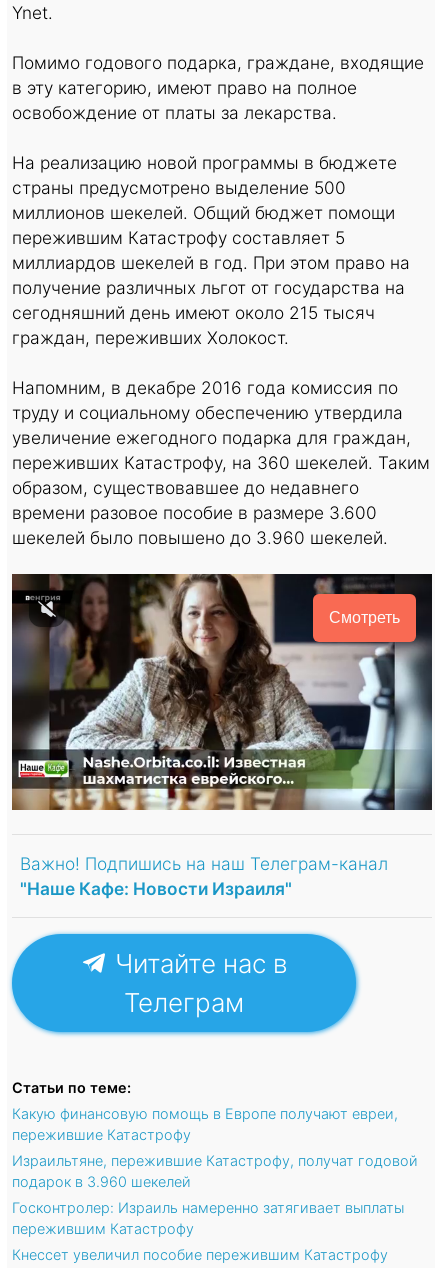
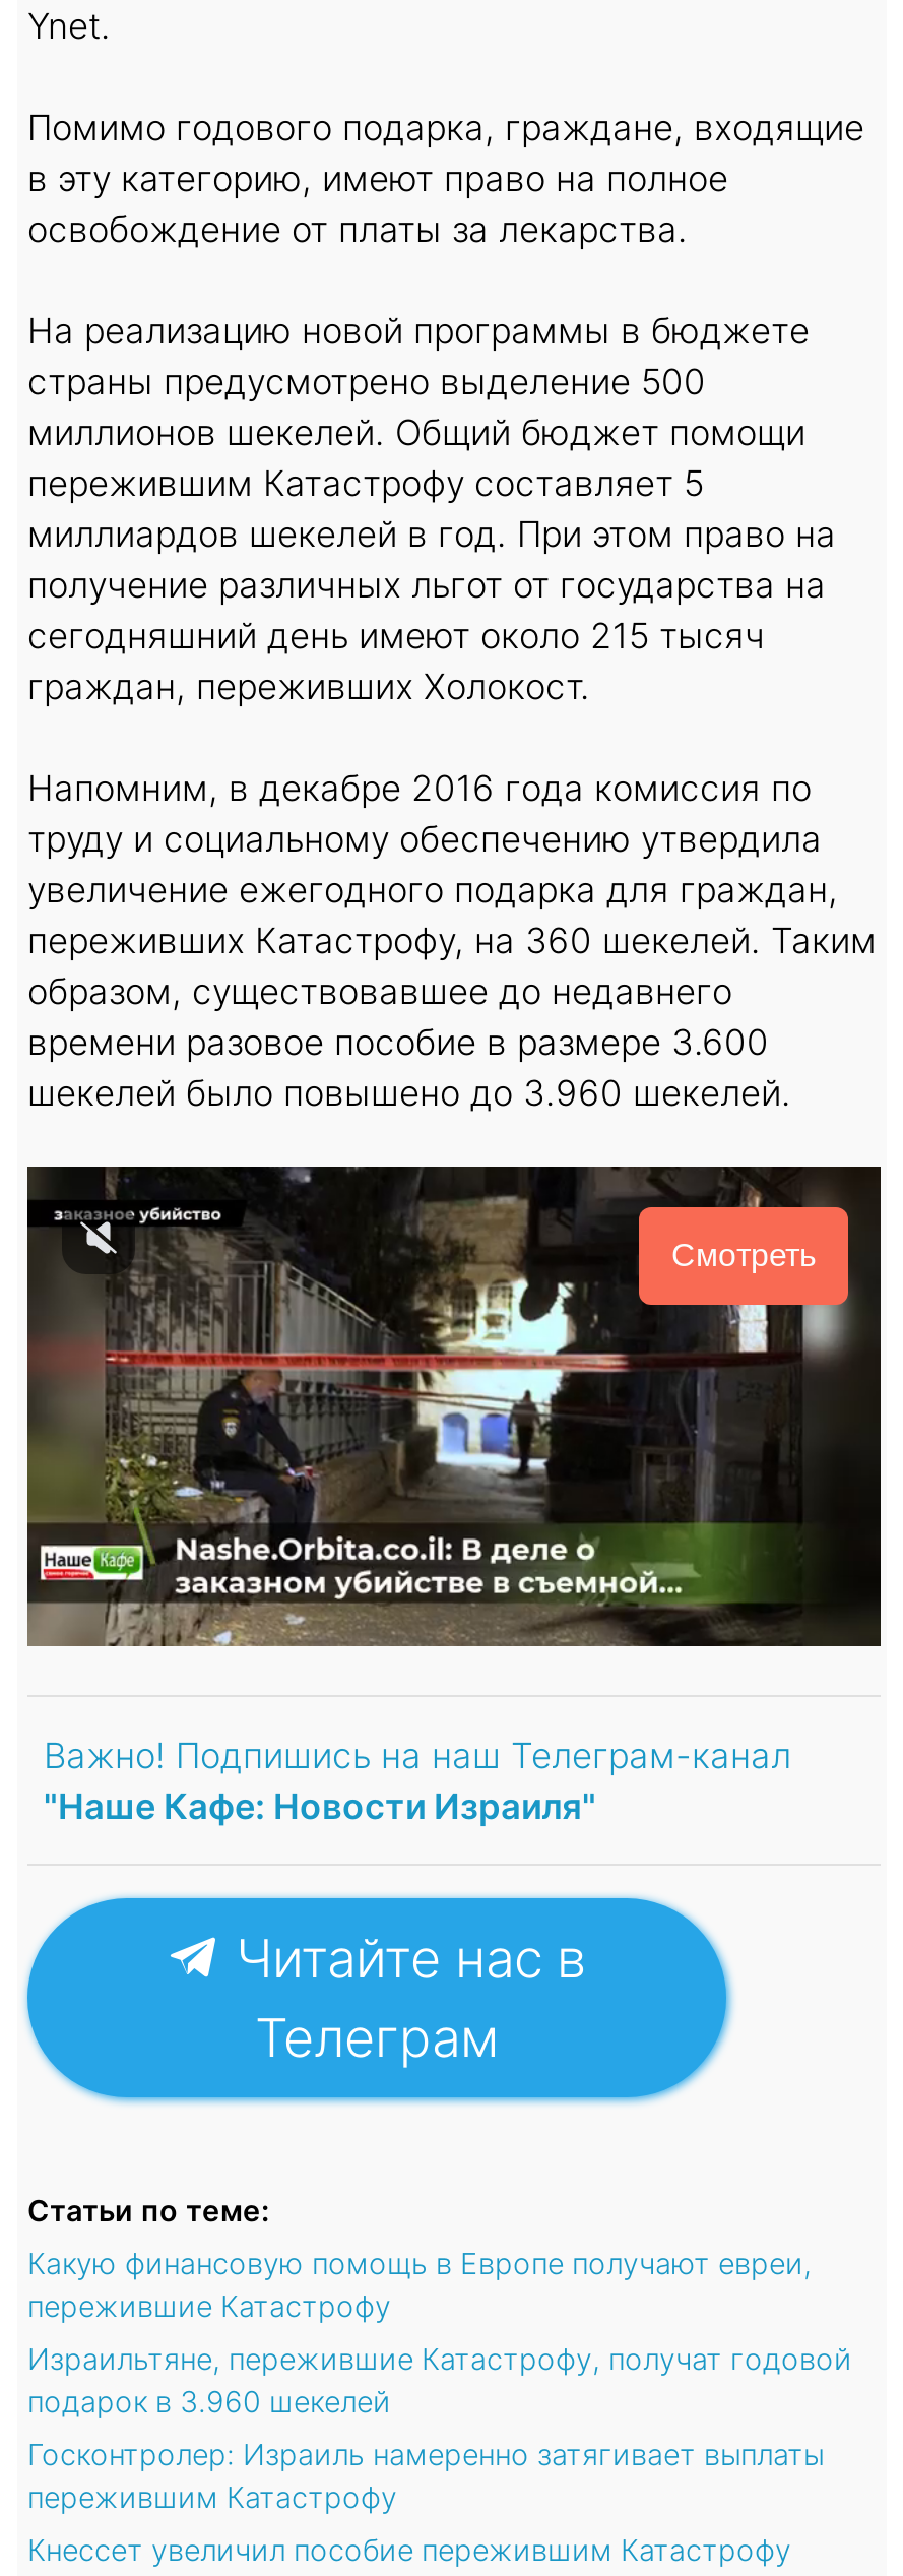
[12,573,433,811] [image] -> [27,1165,883,1648] [image]

